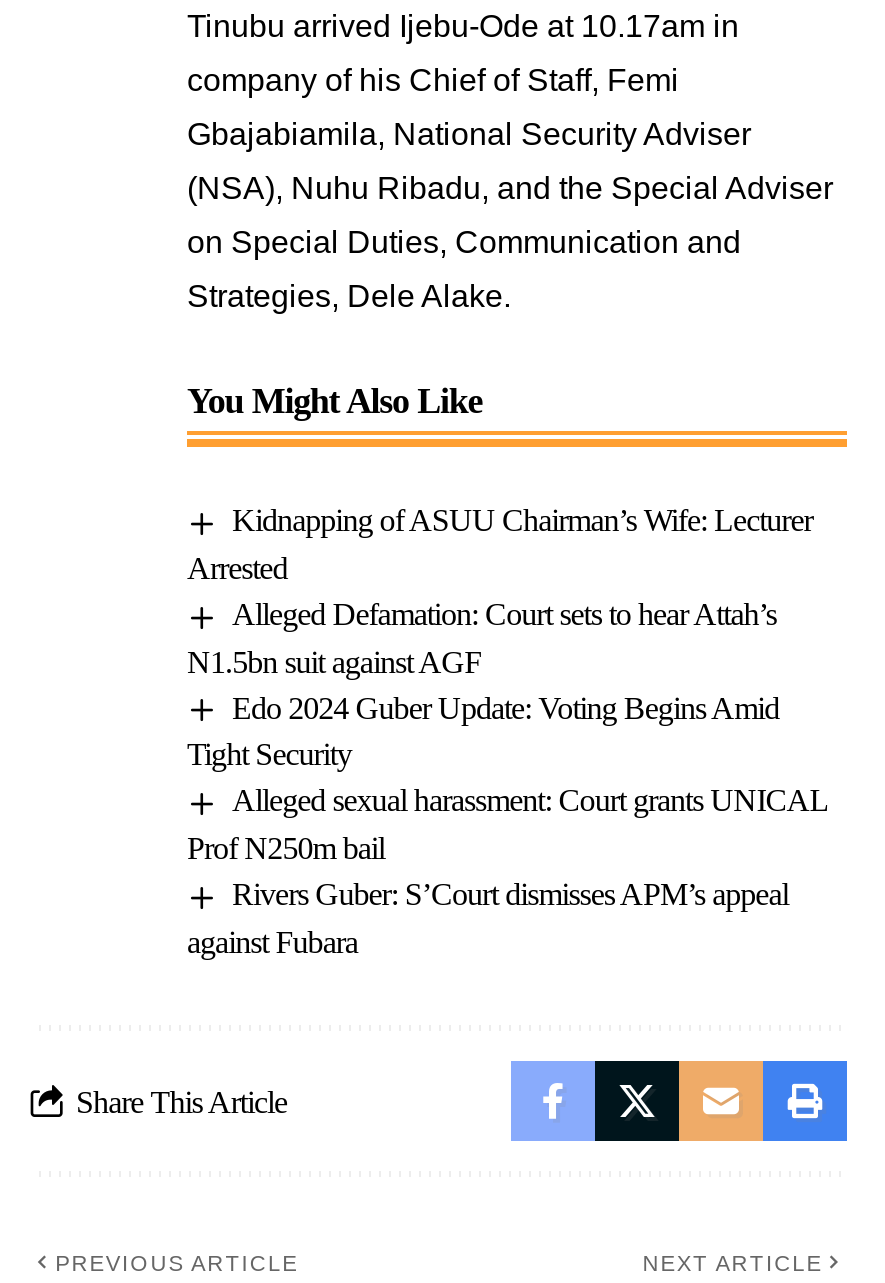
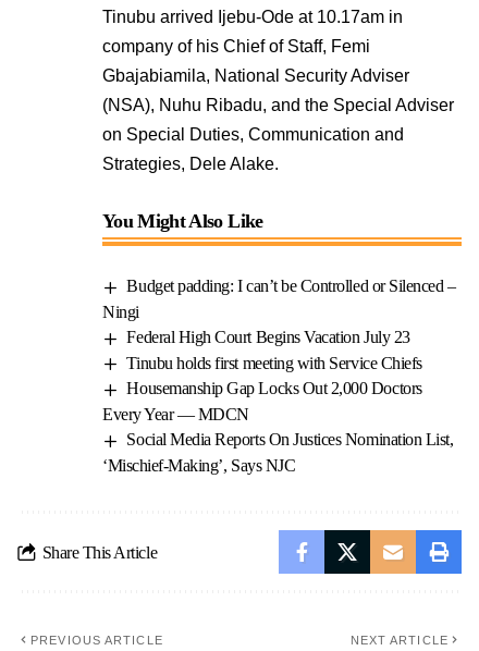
[187,503,829,959] Kidnapping of ASUU Chairman’s Wife: Lecturer | Arrested | Alleged Defamation: Court sets to hear Attah’s | N1.5bn suit against AGF | Edo 2024 Guber Update: Voting Begins Amid | Tight Security | Alleged sexual harassment: Court grants UNICAL | Prof N250m bail | Rivers Guber: S’Court dismisses APM’s appeal | against Fubara -> [102,277,456,475] Budget padding: I can’t be Controlled or Silenced – | Ningi | Federal High Court Begins Vacation July 23 | Tinubu holds first meeting with Service Chiefs | Housemanship Gap Locks Out 2,000 Doctors | Every Year — MDCN | Social Media Reports On Justices Nomination List, | ‘Mischief-Making’, Says NJC

